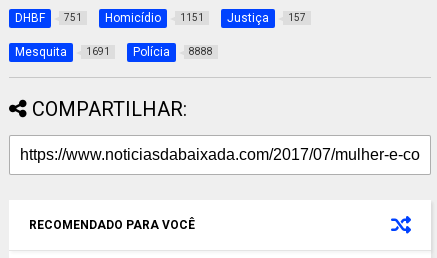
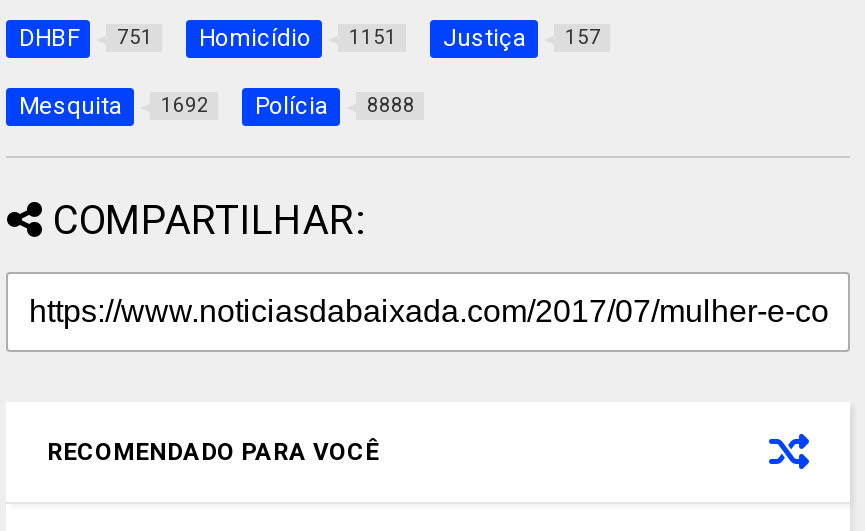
[15,45,110,59] Mesquita 1691 -> [19,92,209,120] Mesquita 1692

